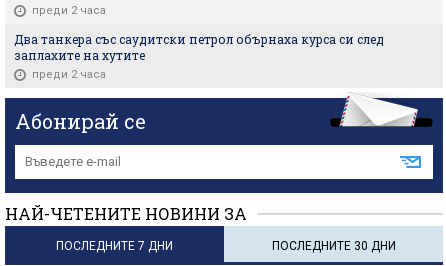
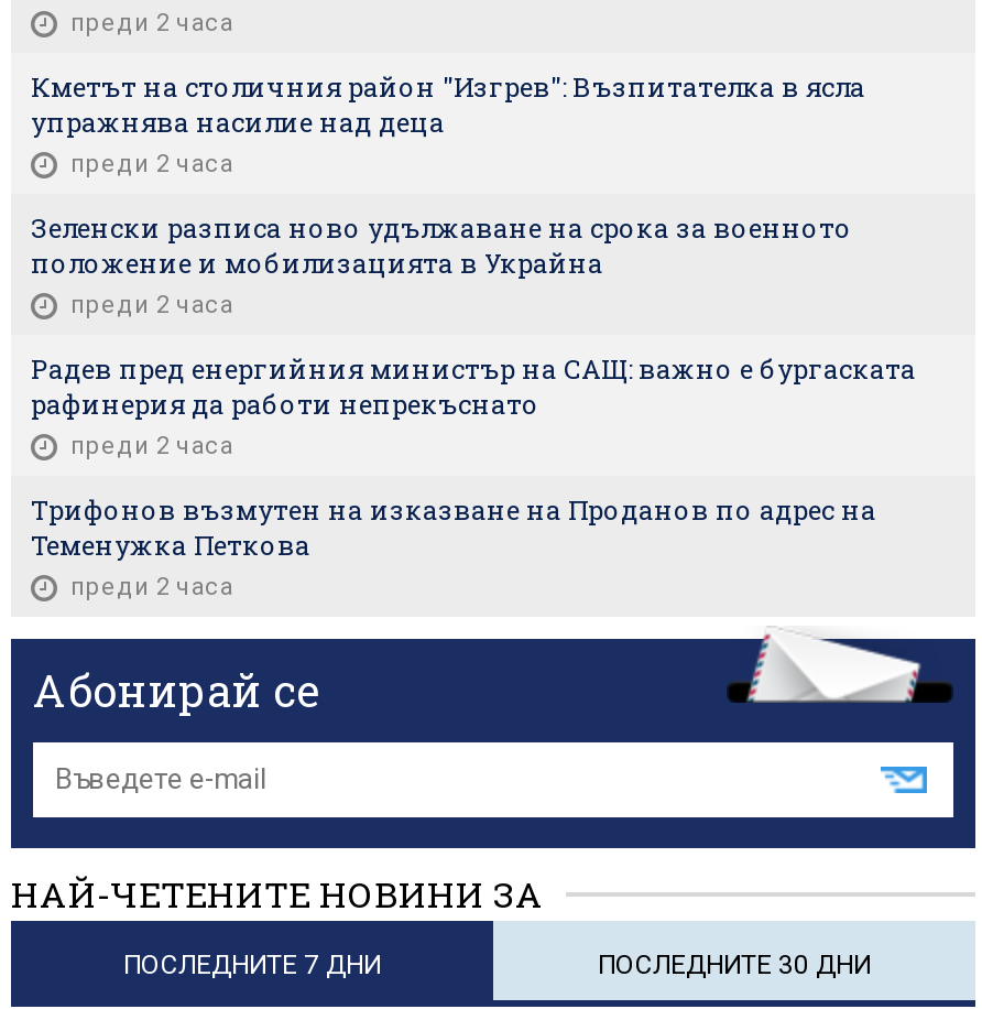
[14,30,384,62] Два танкера със саудитски петрол обърнаха курса си след | заплахите на хутите -> [31,67,916,561] Кметът на столичния район "Изгрев": Възпитателка в ясла | упражнява насилие над деца | преди 2 часа | Зеленски разписа ново удължаване на срока за военното | положение и мобилизацията в Украйна | преди 2 часа | Радев пред енергийния министър на САЩ: важно е бургаската | рафинерия да работи непрекъснато | преди 2 часа | Трифонов възмутен на изказване на Проданов по адрес на | Теменужка Петкова

